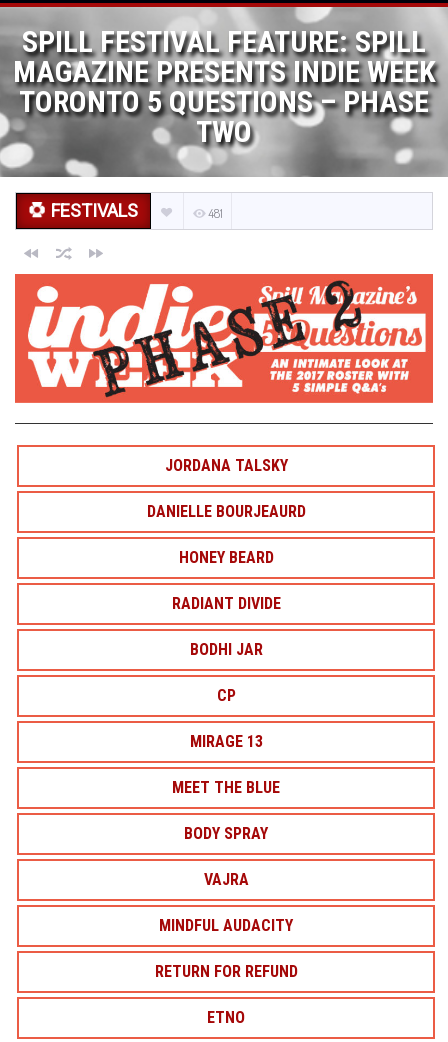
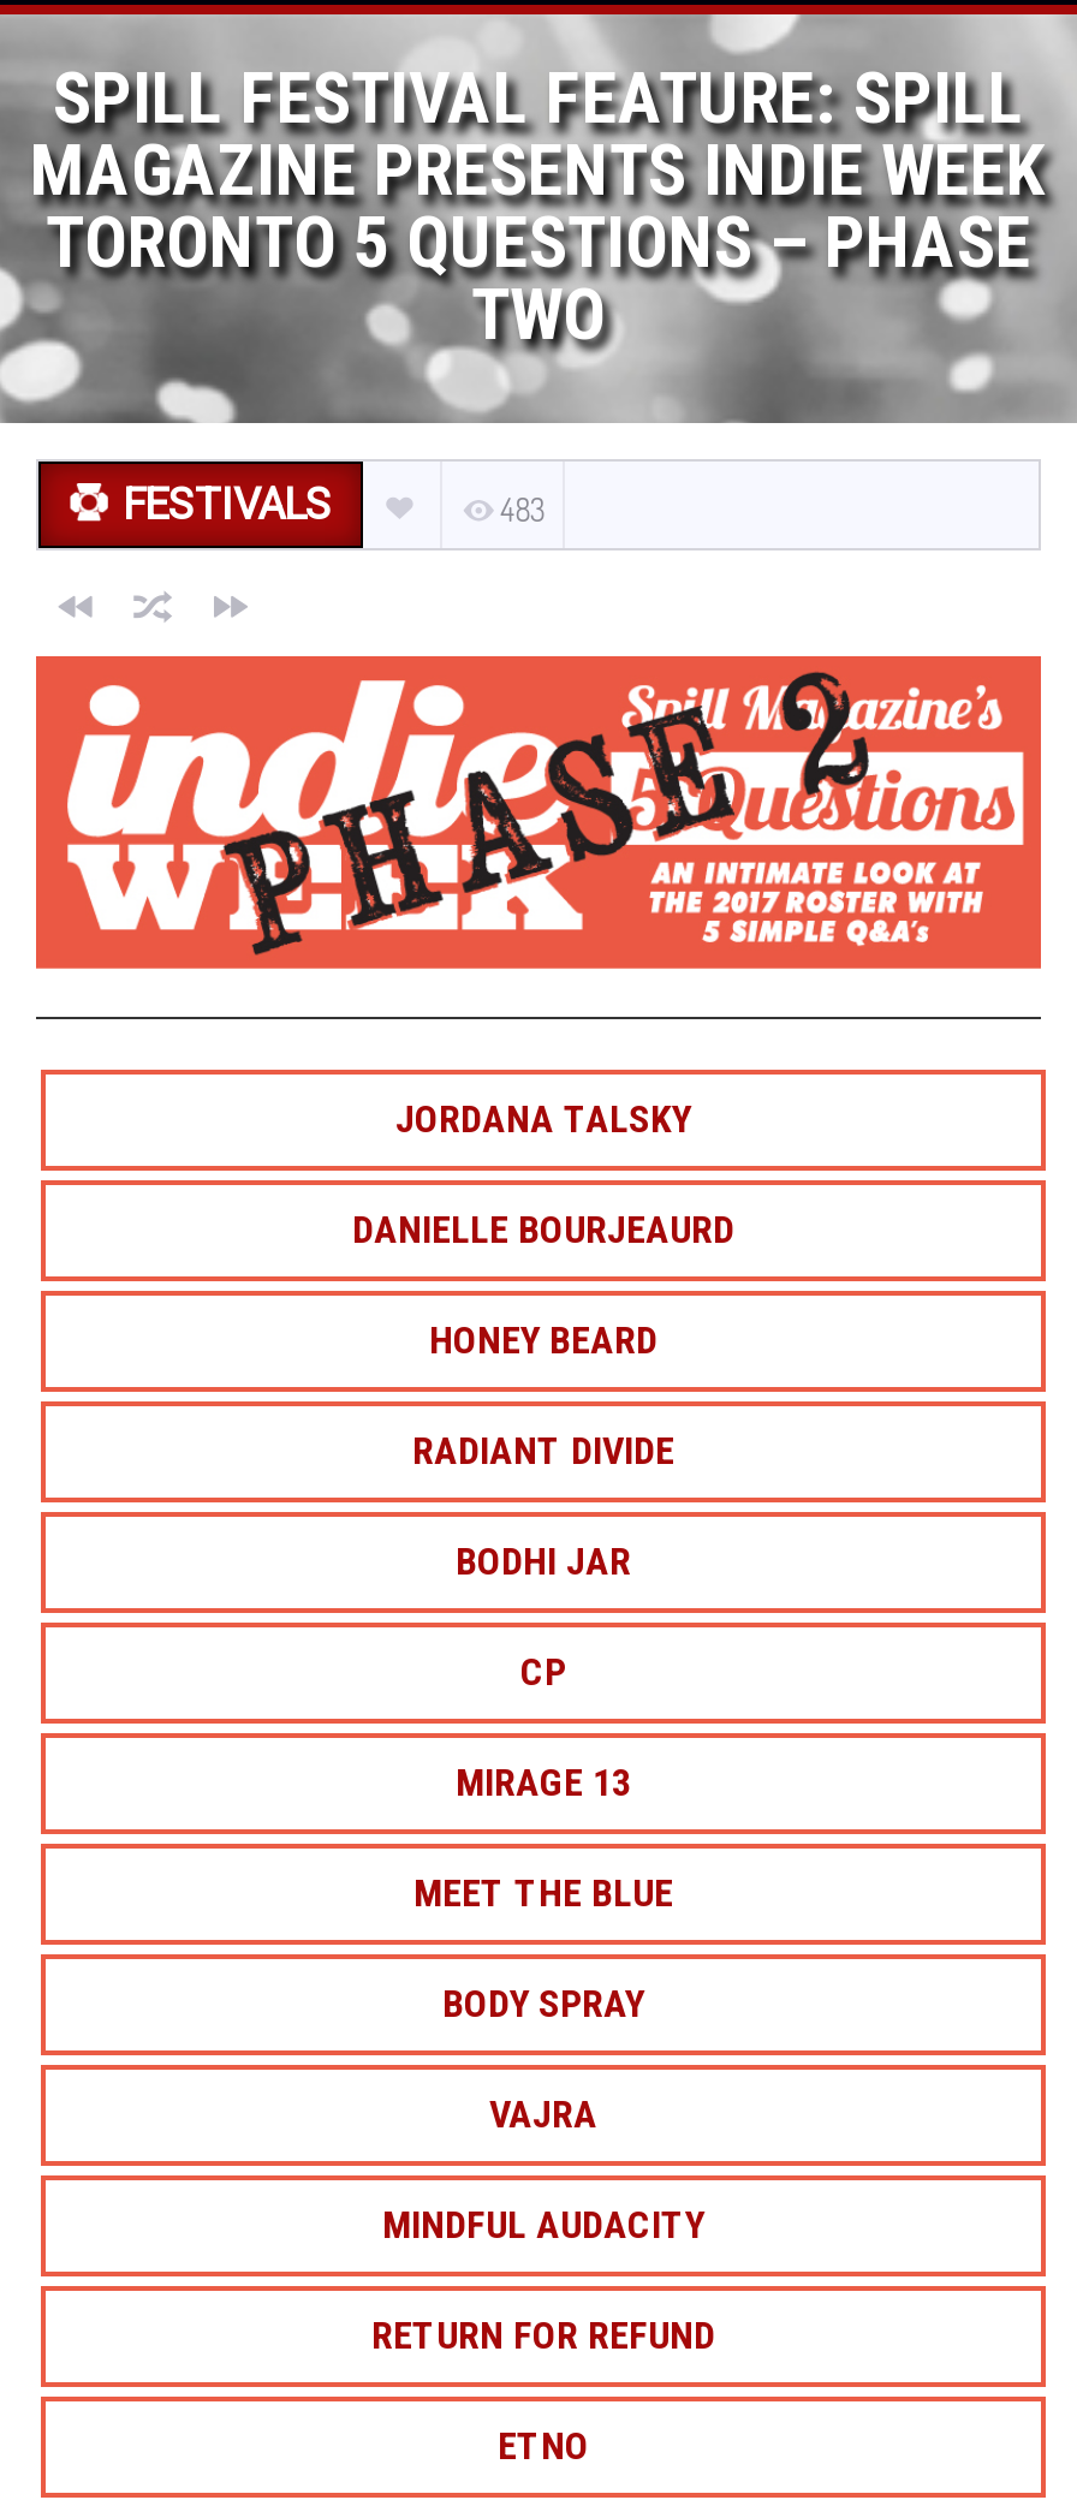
[208,205,223,221] 481 -> [501,492,544,530] 483

